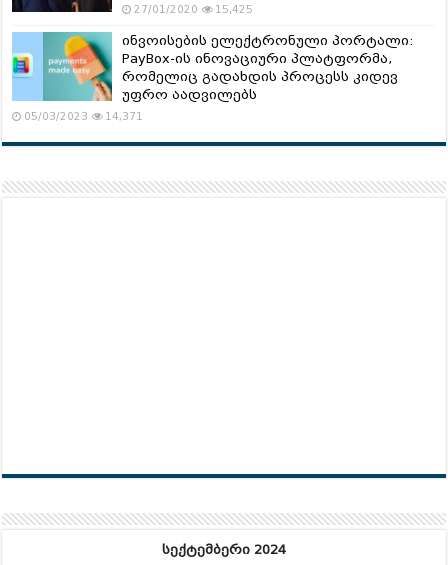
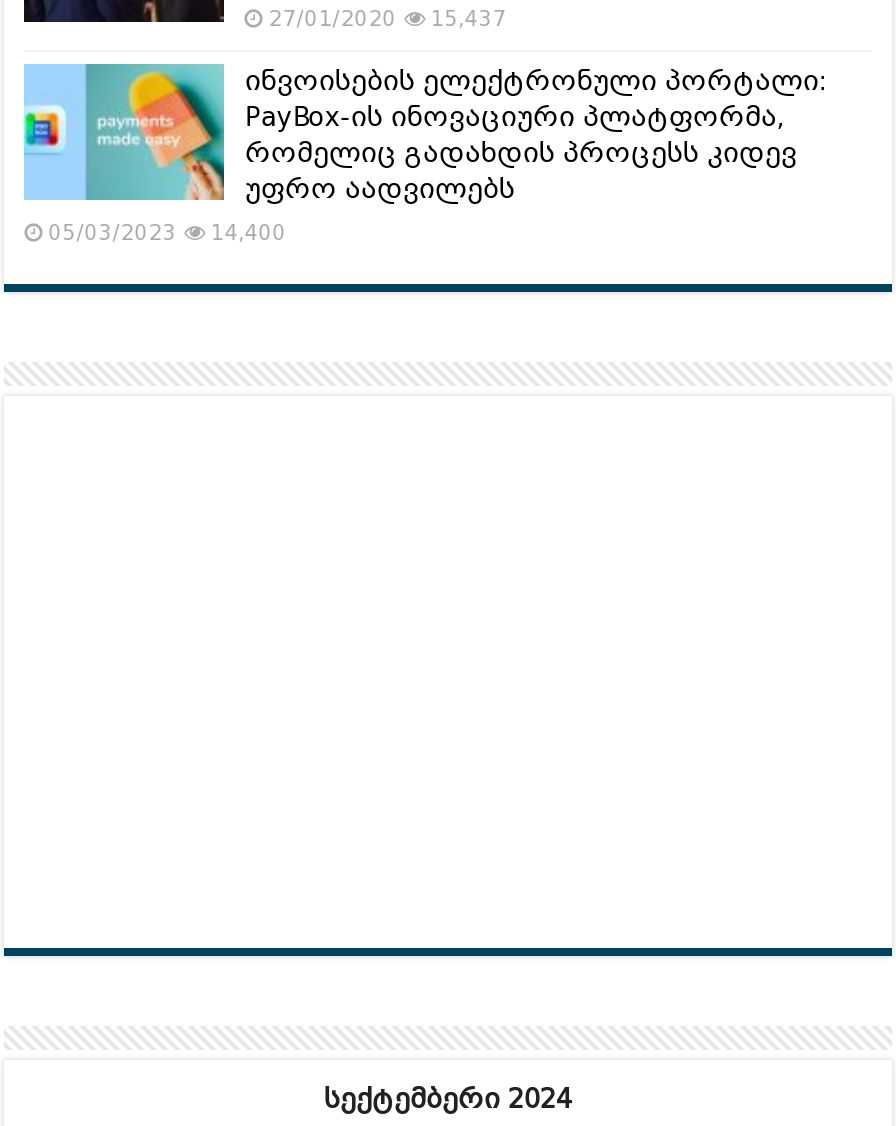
[134,3,253,16] 27/01/2020 15,425 -> [268,7,506,33] 27/01/2020 15,437
[24,110,143,123] 05/03/2023 14,371 -> [48,221,286,247] 05/03/2023 14,400

